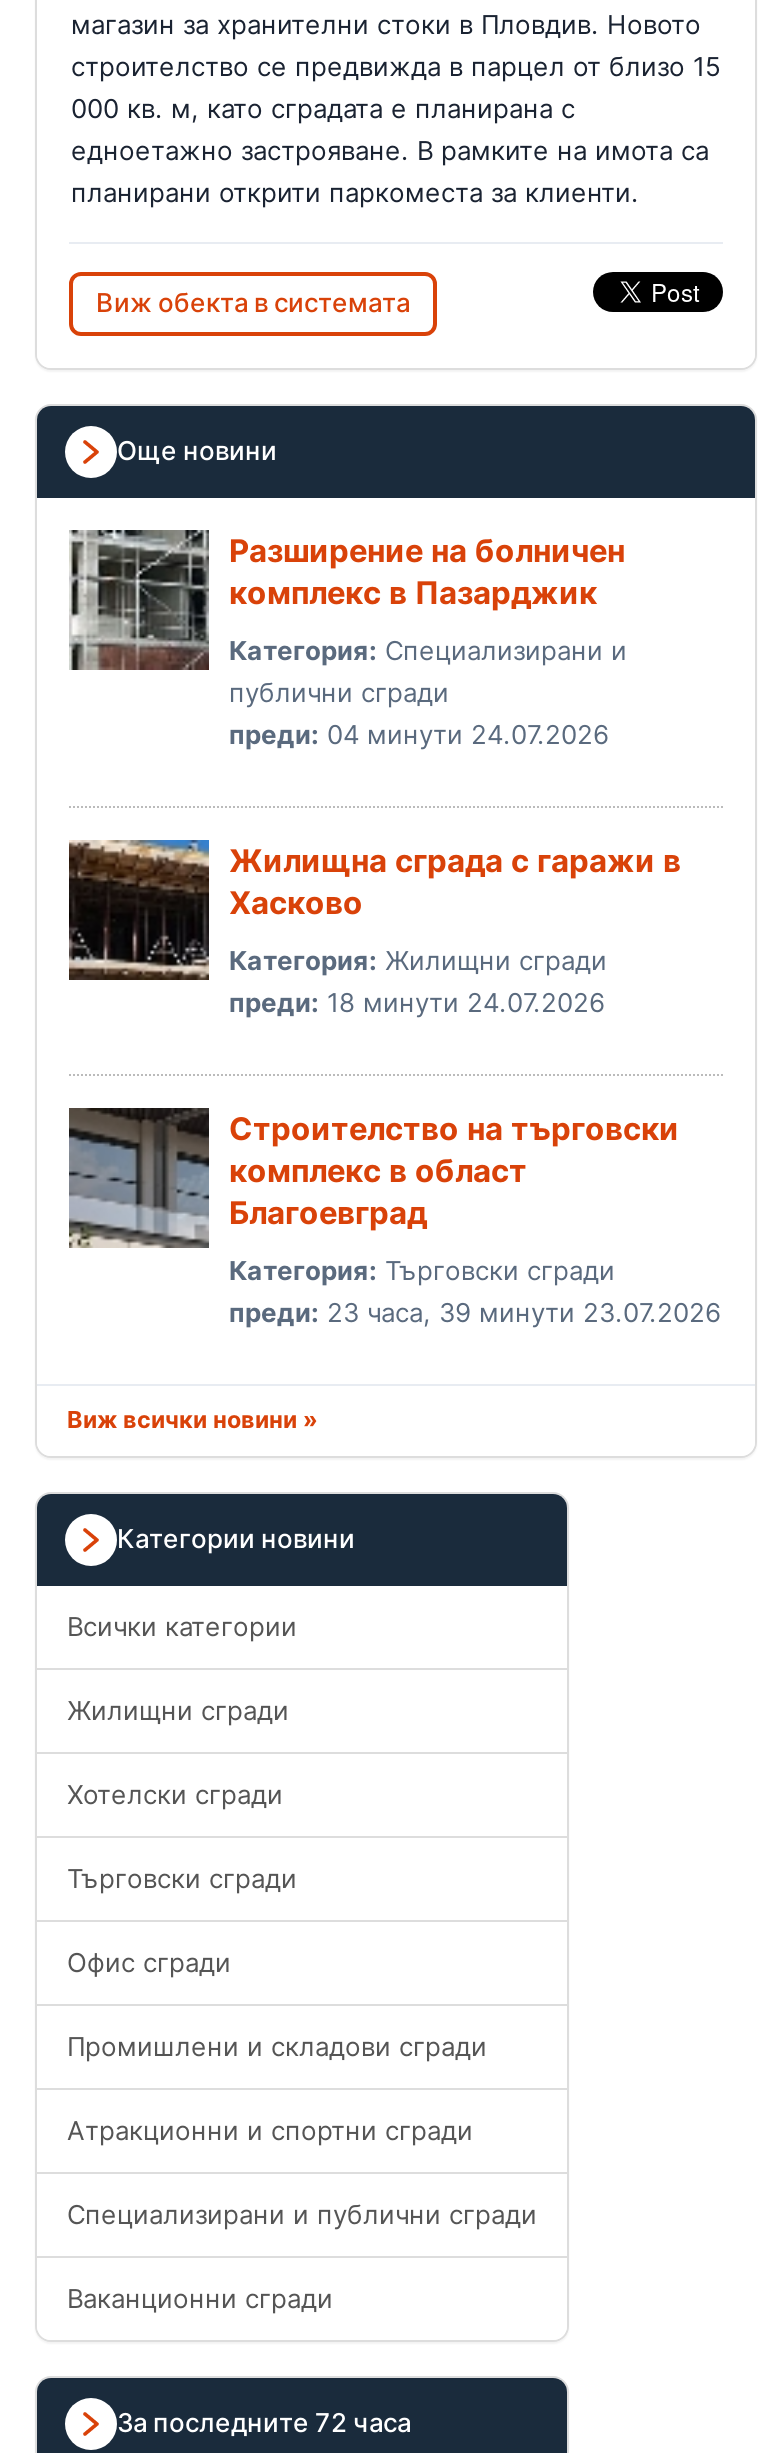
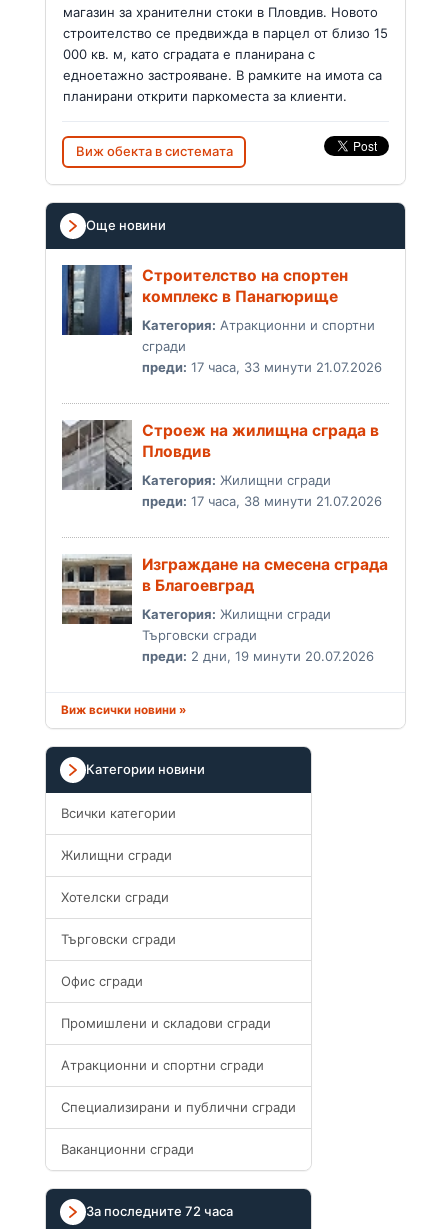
[69,528,625,672] [image] | Разширение на болничен | комплекс в Пазарджик -> [61,265,348,336] [image] | Строителство на спортен | комплекс в Панагюрище
[229,633,627,749] Категория: Специализирани и | публични сгради | преди: 04 минути 24.07.2026 -> [142,316,382,374] Категория: Атракционни и спортни | сгради | преди: 17 часа, 33 минути 21.07.2026
[69,838,681,980] [image] | Жилищна сграда с гаражи в | Хасково -> [62,419,379,491] [image] | Строеж на жилищна сграда в | Пловдив
[229,985,605,1017] преди: 18 минути 24.07.2026 -> [142,492,382,508] преди: 17 часа, 38 минути 21.07.2026
[67,1106,679,1250] [image] | Строителство на търговски | комплекс в област | Благоевград -> [62,554,388,625] [image] | Изграждане на смесена сграда | в Благоевград
[229,1253,721,1327] Категория: Търговски сгради | преди: 23 часа, 39 минути 23.07.2026 -> [142,605,374,663] Категория: Жилищни сгради | Търговски сгради | преди: 2 дни, 19 минути 20.07.2026

